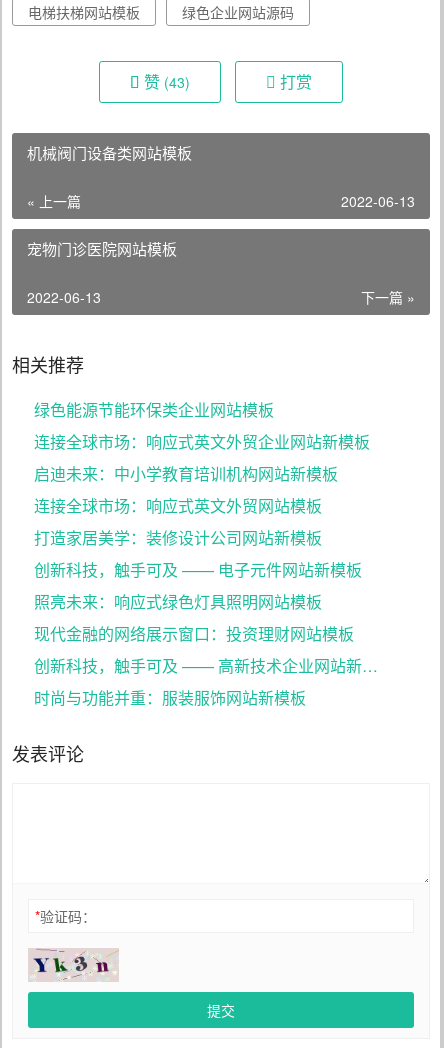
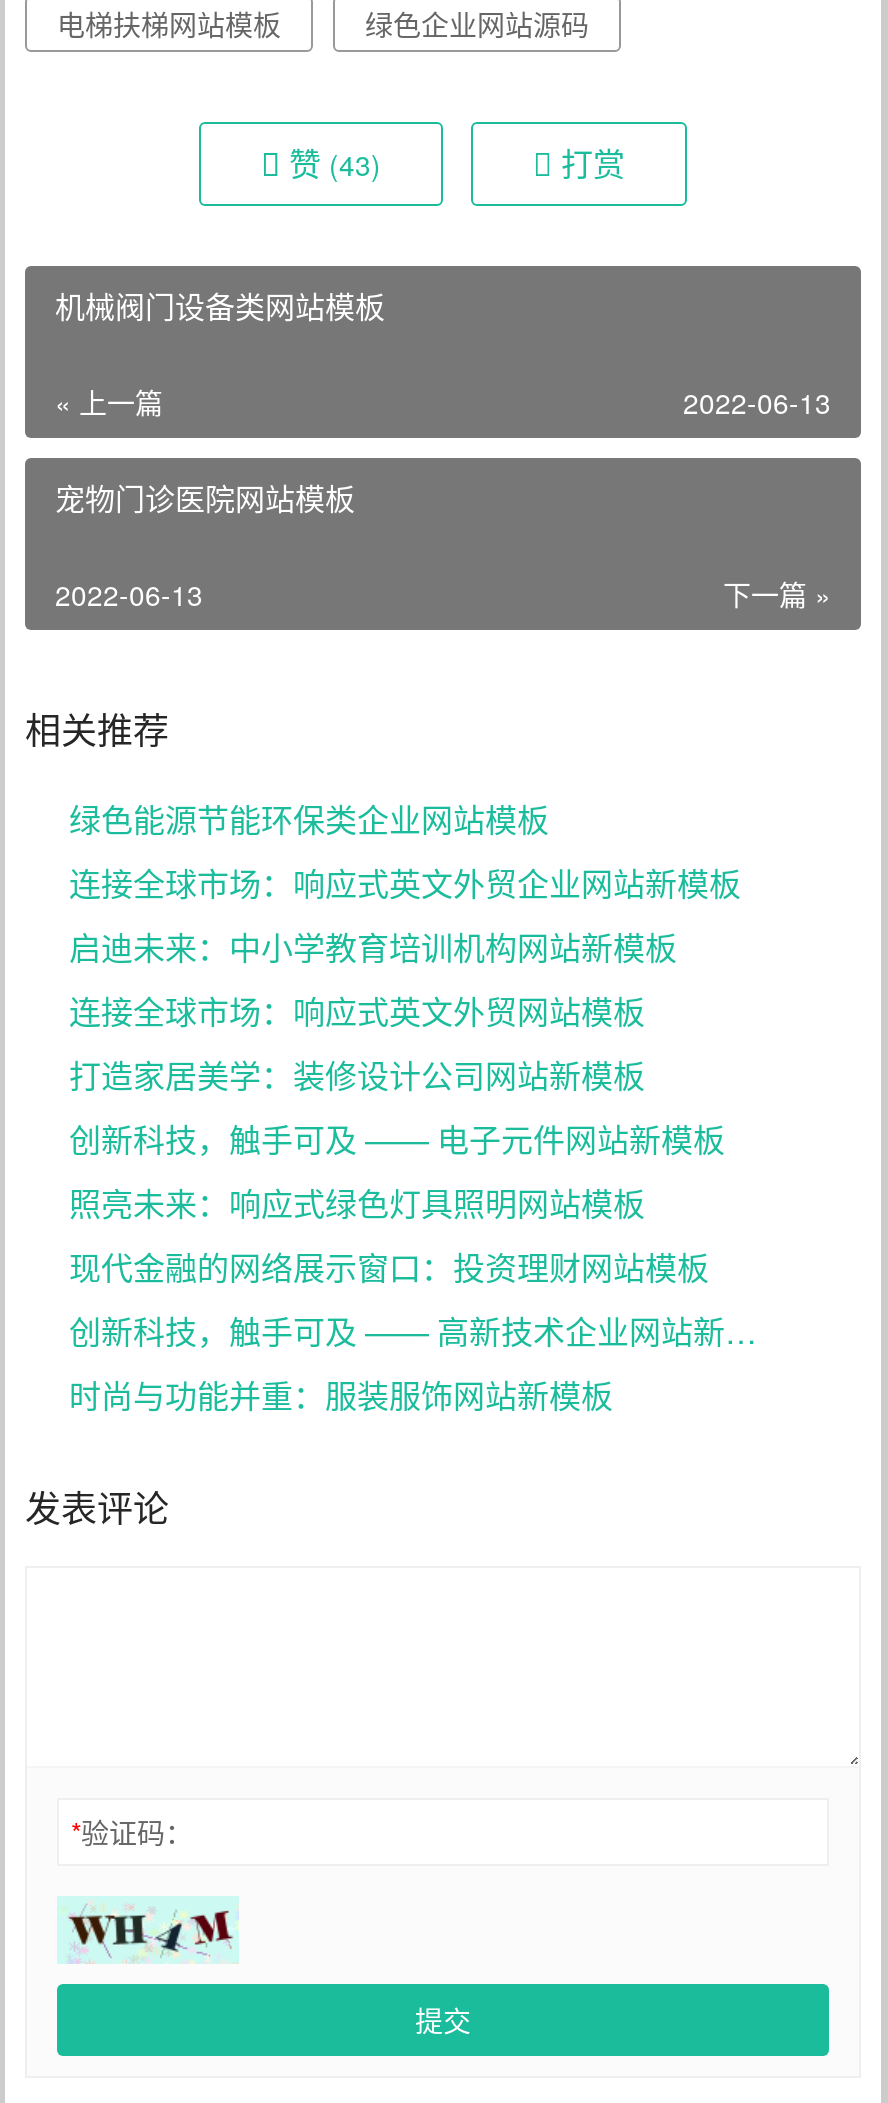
[29,948,119,981] [image] -> [61,1898,237,1962] [image]

